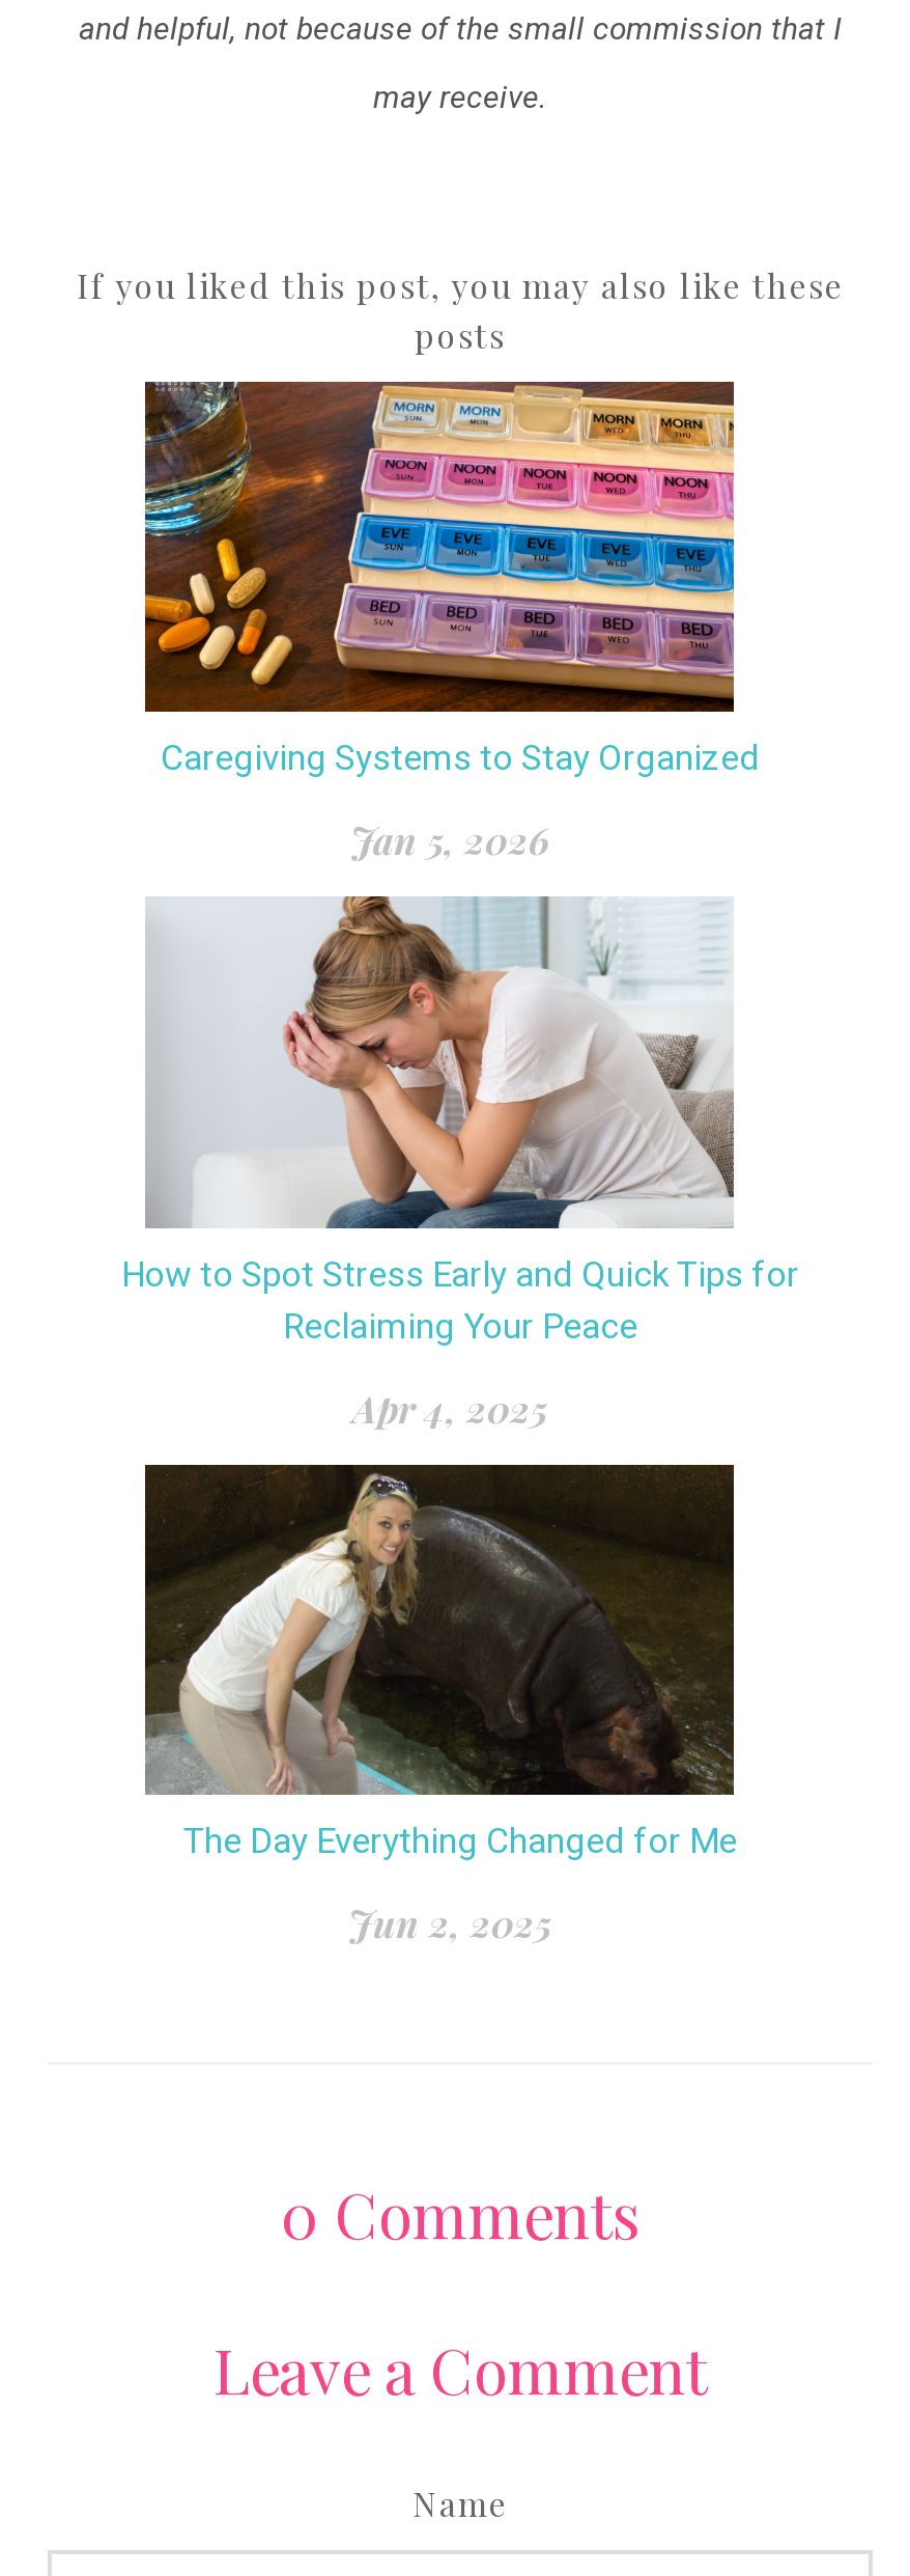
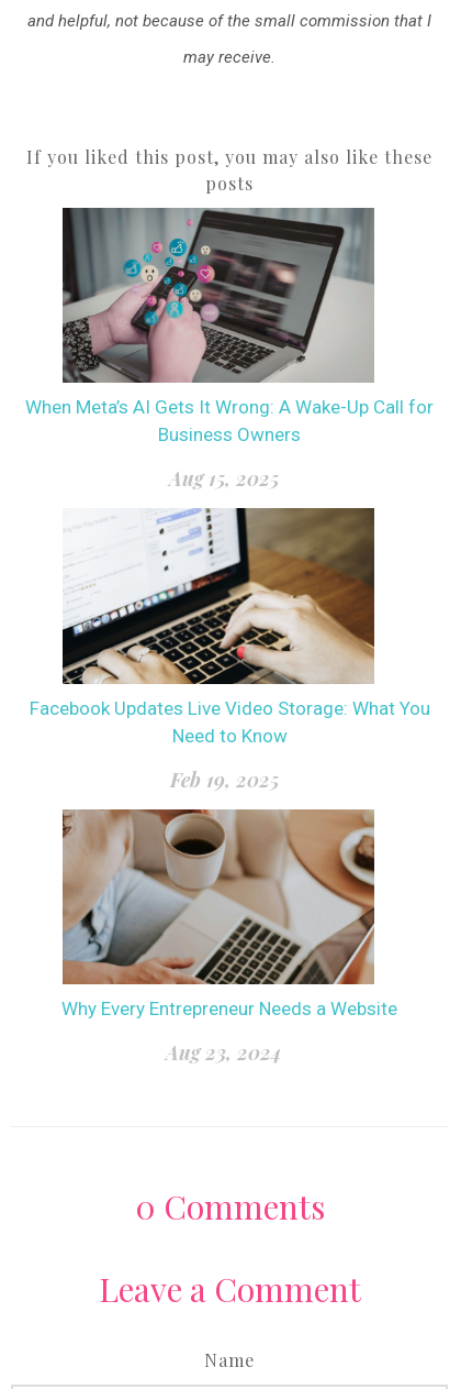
[143,380,760,779] [image] | Caregiving Systems to Stay Organized -> [25,207,434,446] [image] | When Meta’s AI Gets It Wrong: A Wake-Up Call for | Business Owners
[350,816,549,864] Jan 5, 2026 -> [169,466,279,491] Aug 15, 2025
[121,896,799,1346] [image] | How to Spot Stress Early and Quick Tips for | Reclaiming Your Peace -> [29,507,430,747] [image] | Facebook Updates Live Video Storage: What You | Need to Know
[352,1384,547,1431] Apr 4, 2025 -> [170,766,278,792] Feb 19, 2025
[143,1463,737,1862] [image] | The Day Everything Changed for Me -> [61,808,397,1020] [image] | Why Every Entrepreneur Needs a Website
[348,1899,551,1947] Jun 2, 2025 -> [166,1040,282,1065] Aug 23, 2024

